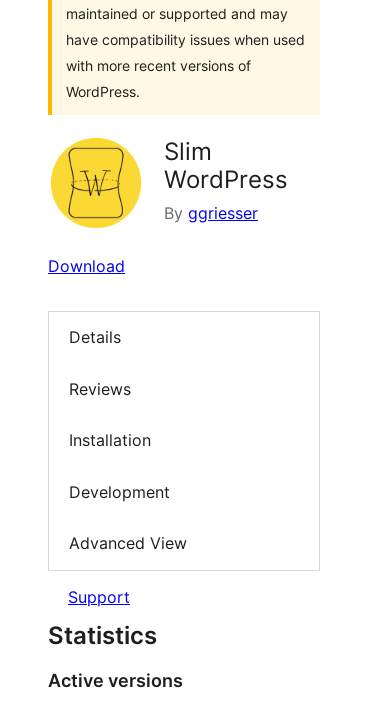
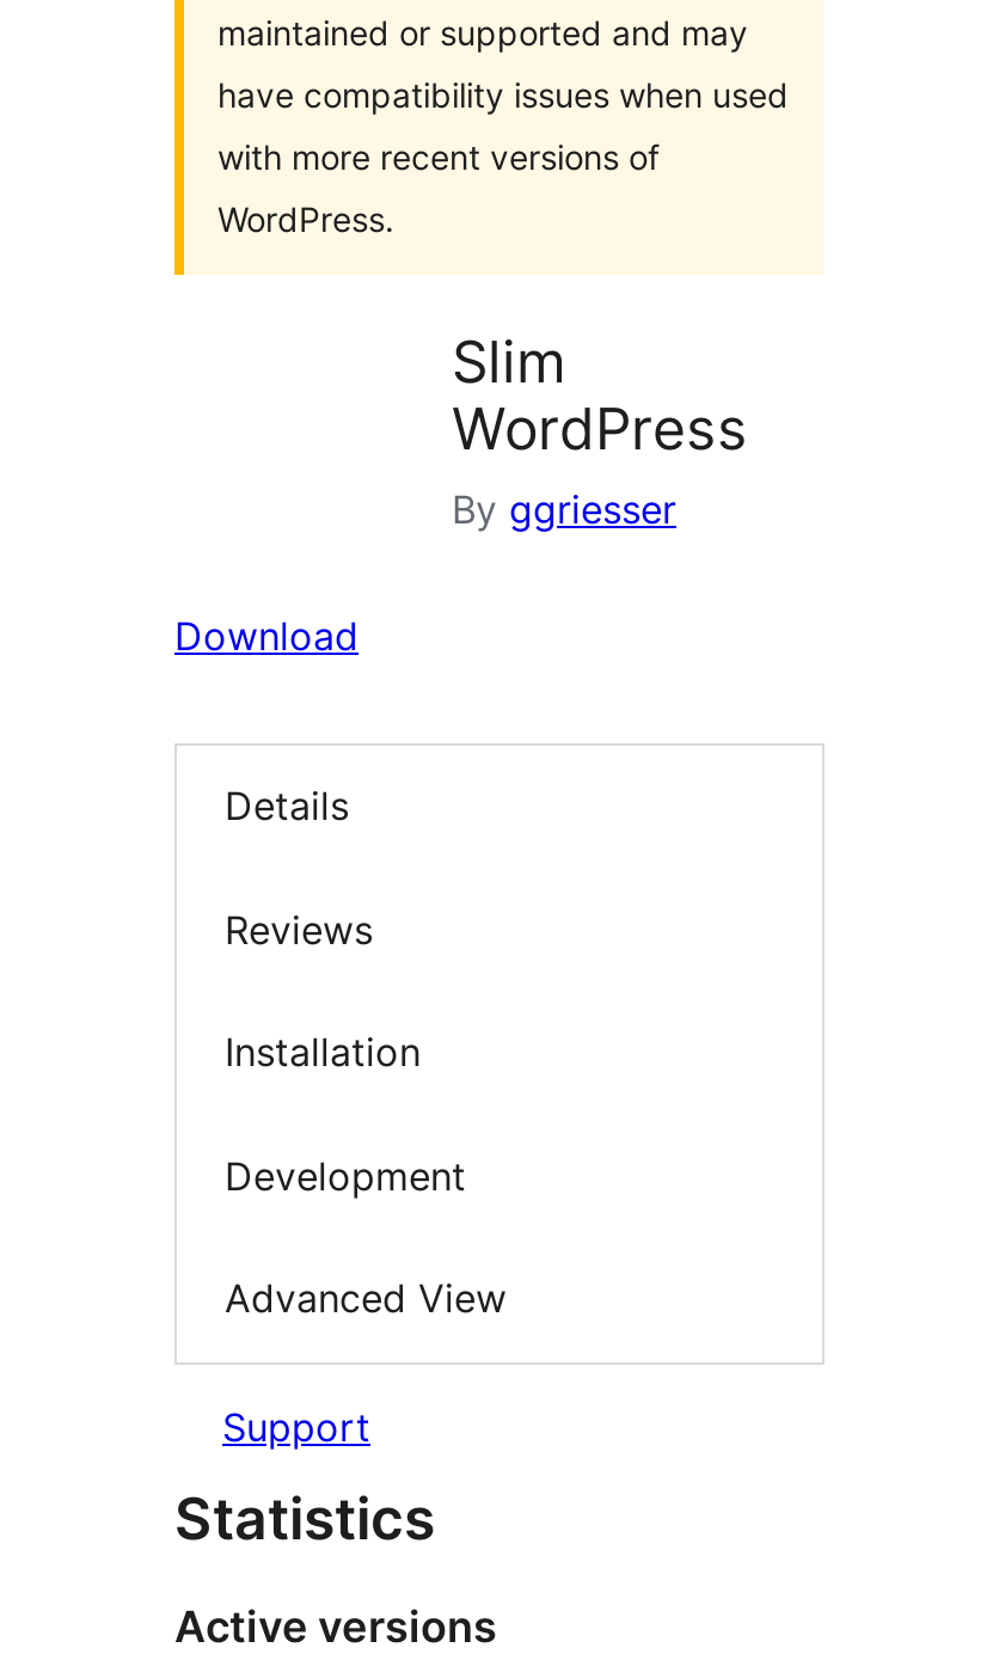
[50,137,142,229] [image] -> none

